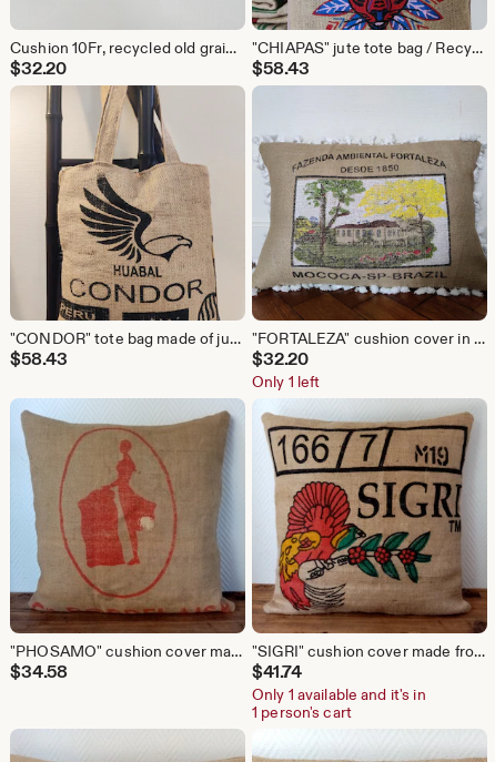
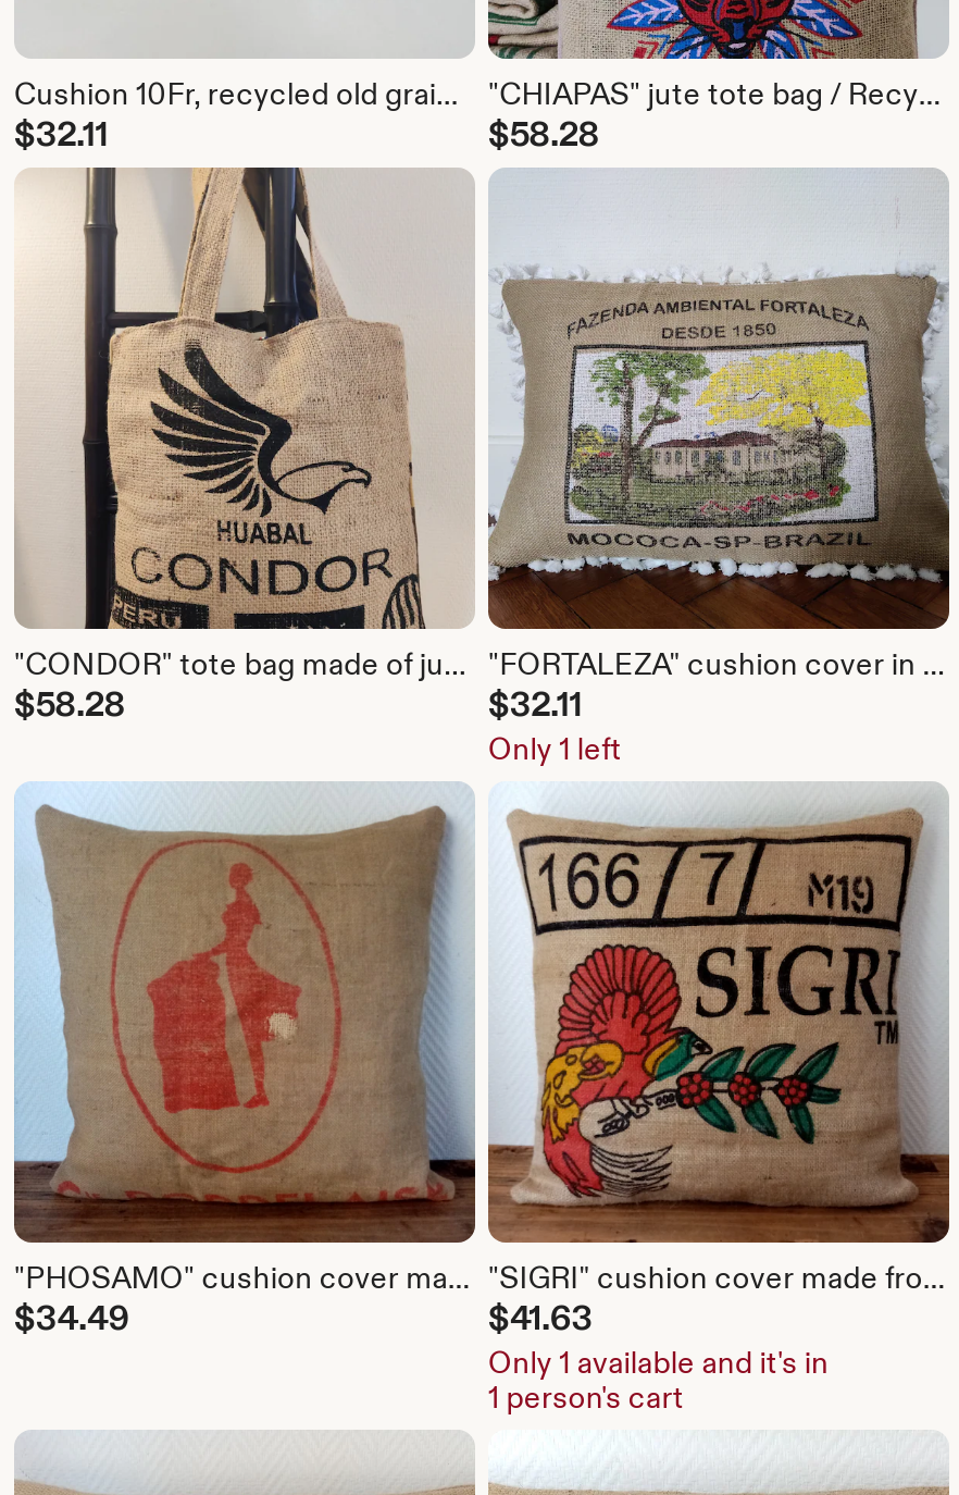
[10,57,67,79] $32.20 -> [14,111,108,155] $32.11
[252,57,310,79] $58.43 -> [488,111,599,155] $58.28
[10,347,68,369] $58.43 -> [14,681,125,725] $58.28
[252,347,309,369] $32.20 -> [488,681,582,725] $32.11
[10,660,68,682] $34.58 -> [14,1295,129,1338] $34.49
[252,660,302,682] $41.74 -> [488,1295,593,1338] $41.63

